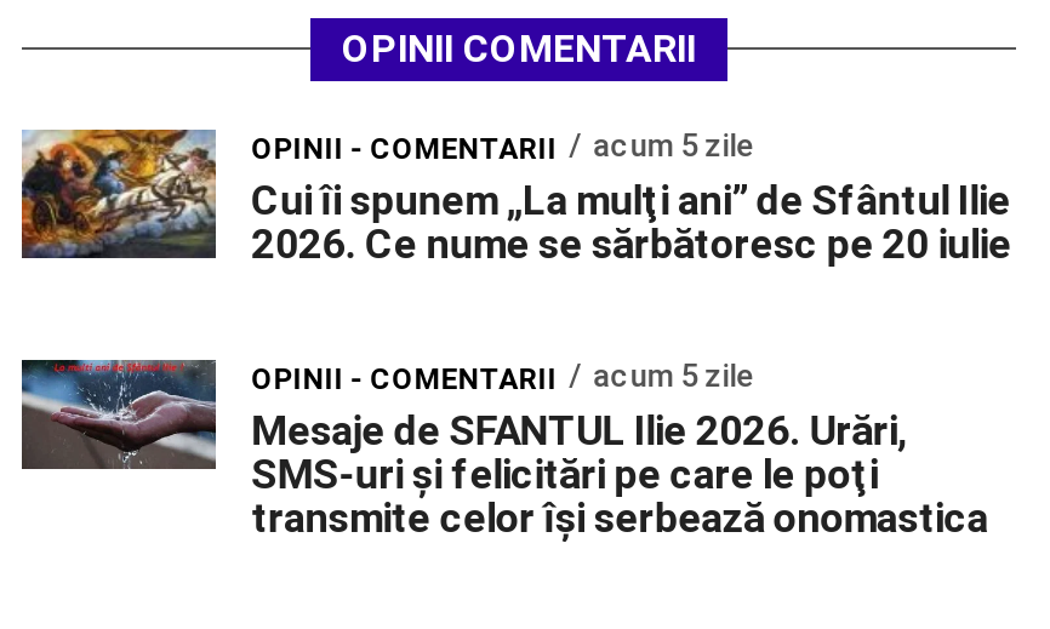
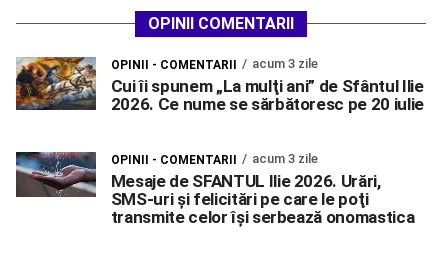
[251,126,753,165] OPINII - COMENTARII acum 5 zile -> [111,55,318,71] OPINII - COMENTARII acum 3 zile
[251,356,753,395] OPINII - COMENTARII acum 5 zile -> [111,150,318,166] OPINII - COMENTARII acum 3 zile

